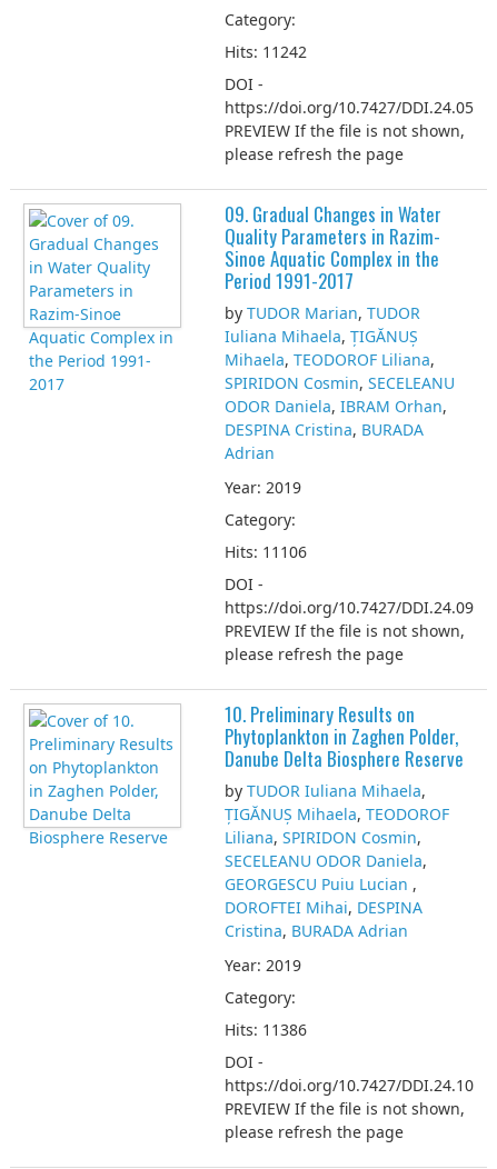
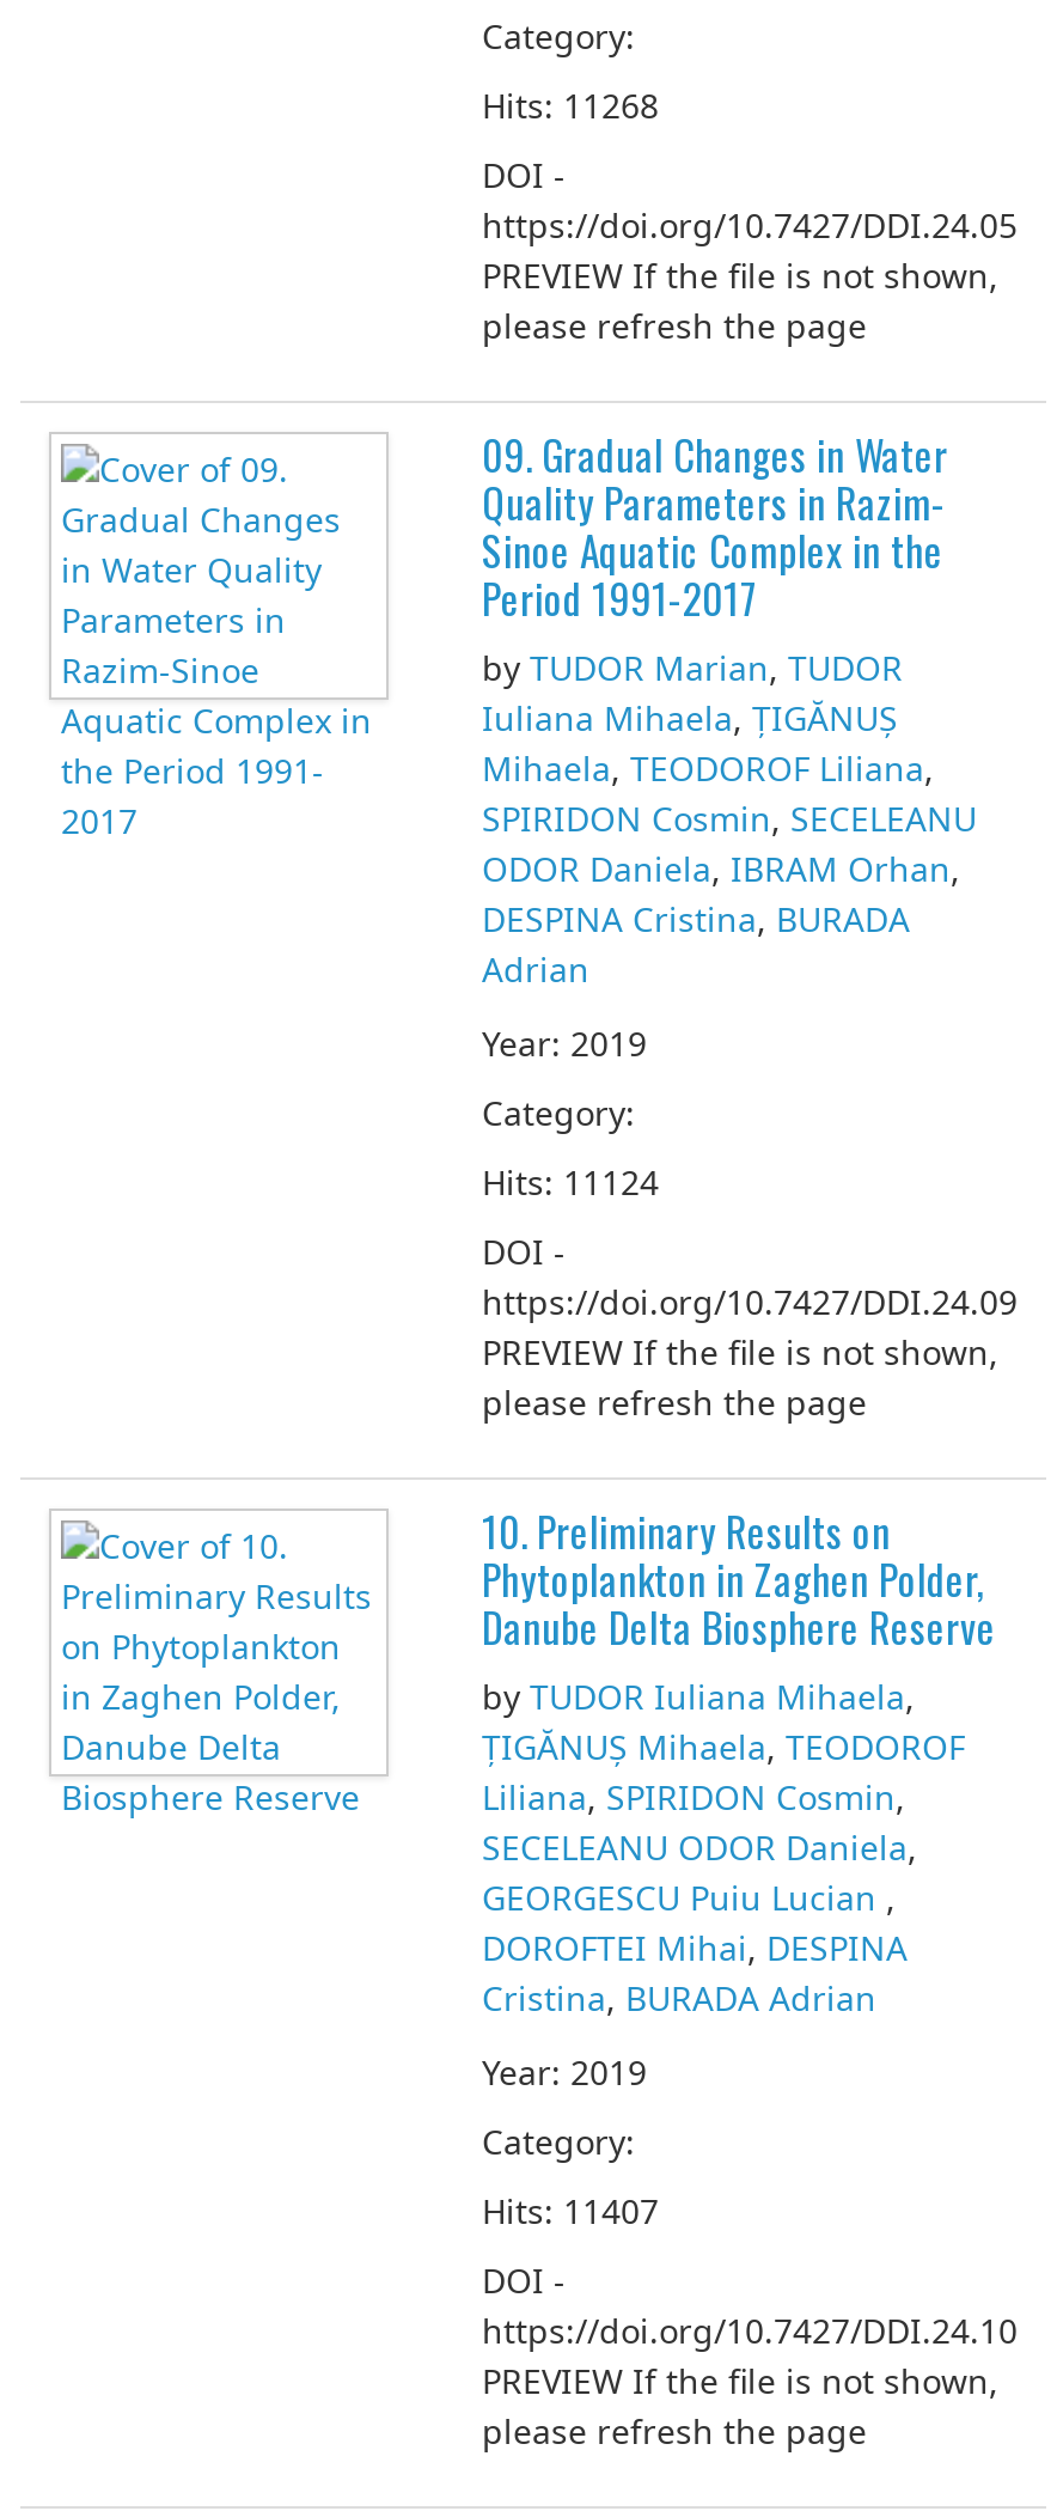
[225,41,307,62] Hits: 11242 -> [482,83,659,128] Hits: 11268
[225,541,307,562] Hits: 11106 -> [482,1159,659,1205] Hits: 11124
[225,1019,307,1040] Hits: 11386 -> [482,2188,659,2233] Hits: 11407

